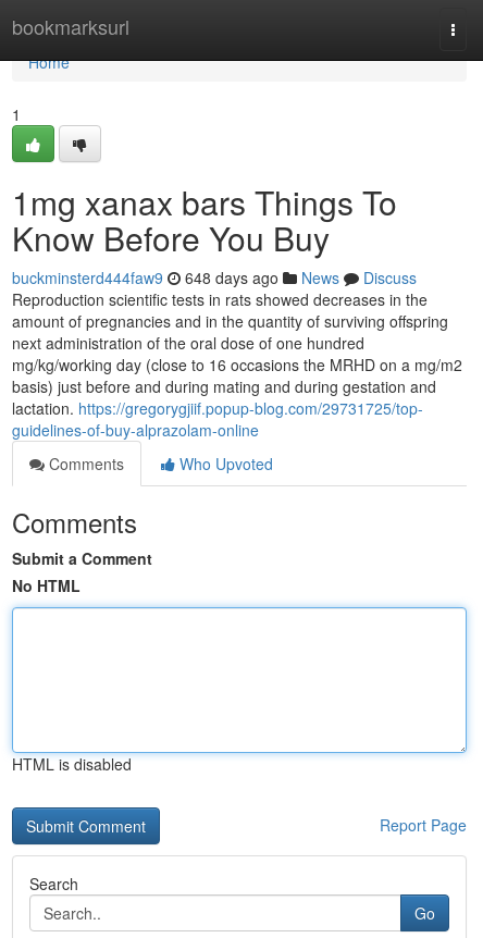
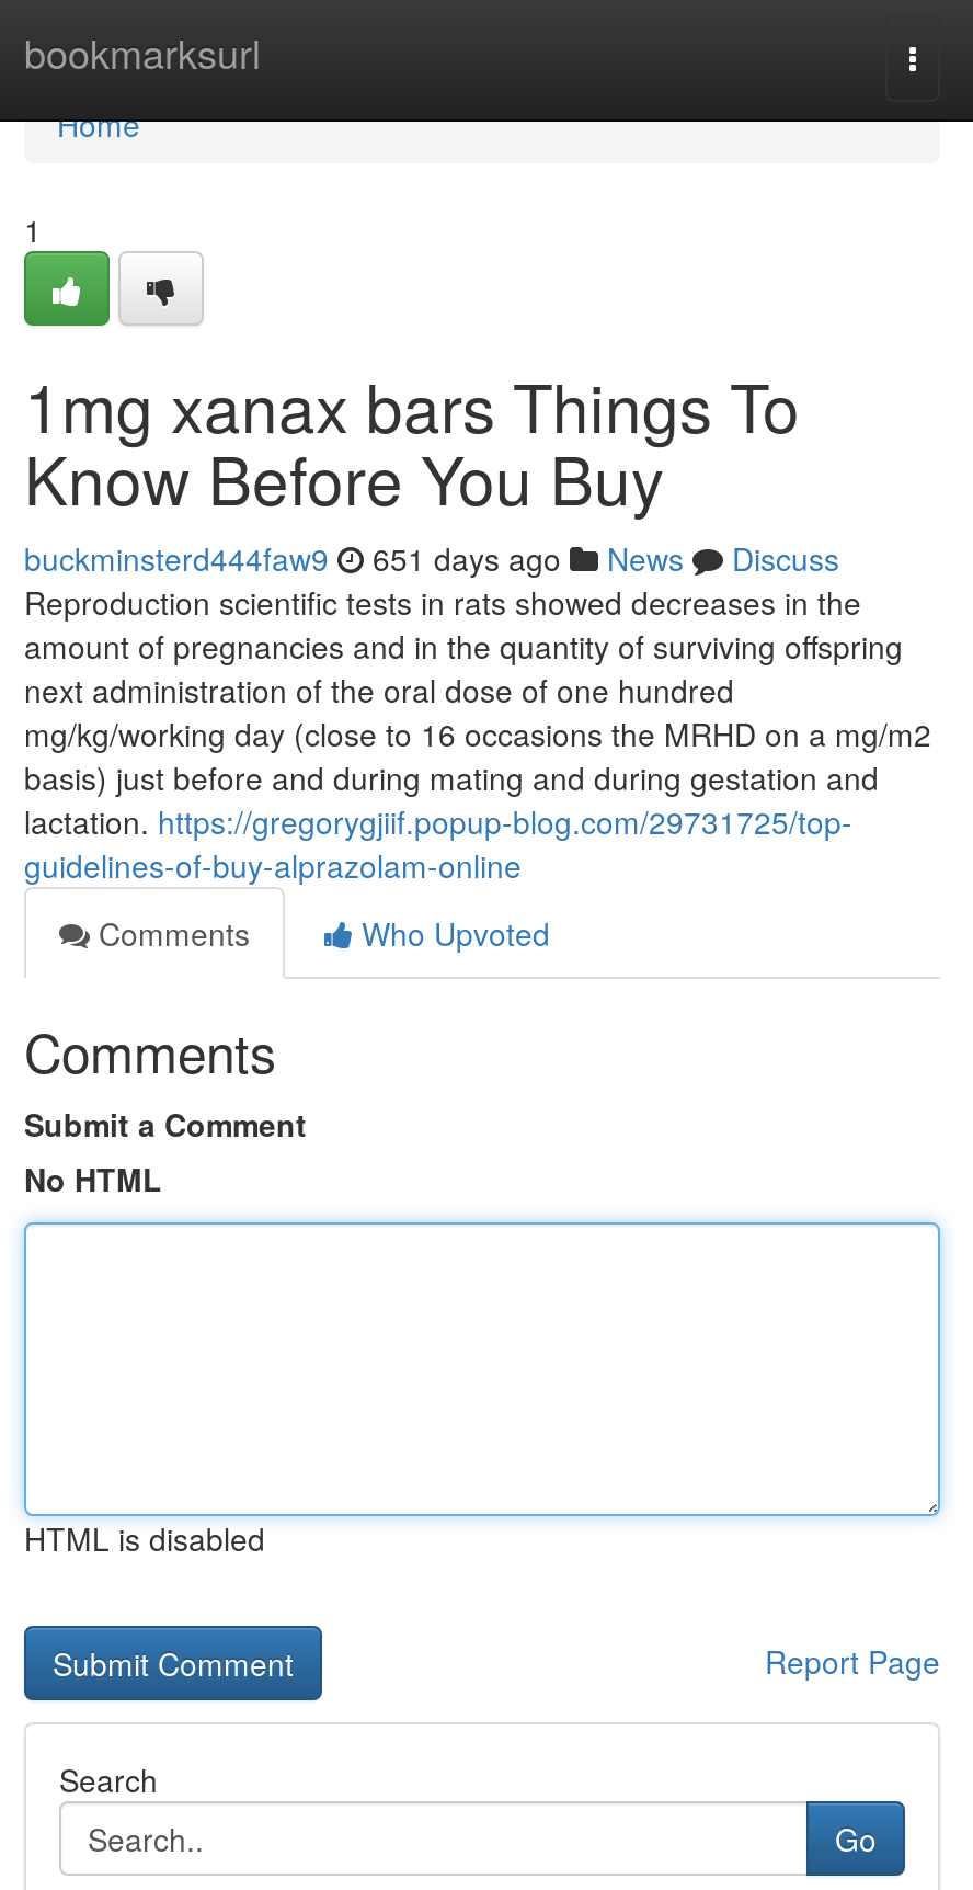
[12,267,417,288] buckminsterd444faw9 648 days ago News Discuss -> [24,536,839,580] buckminsterd444faw9 651 days ago News Discuss

